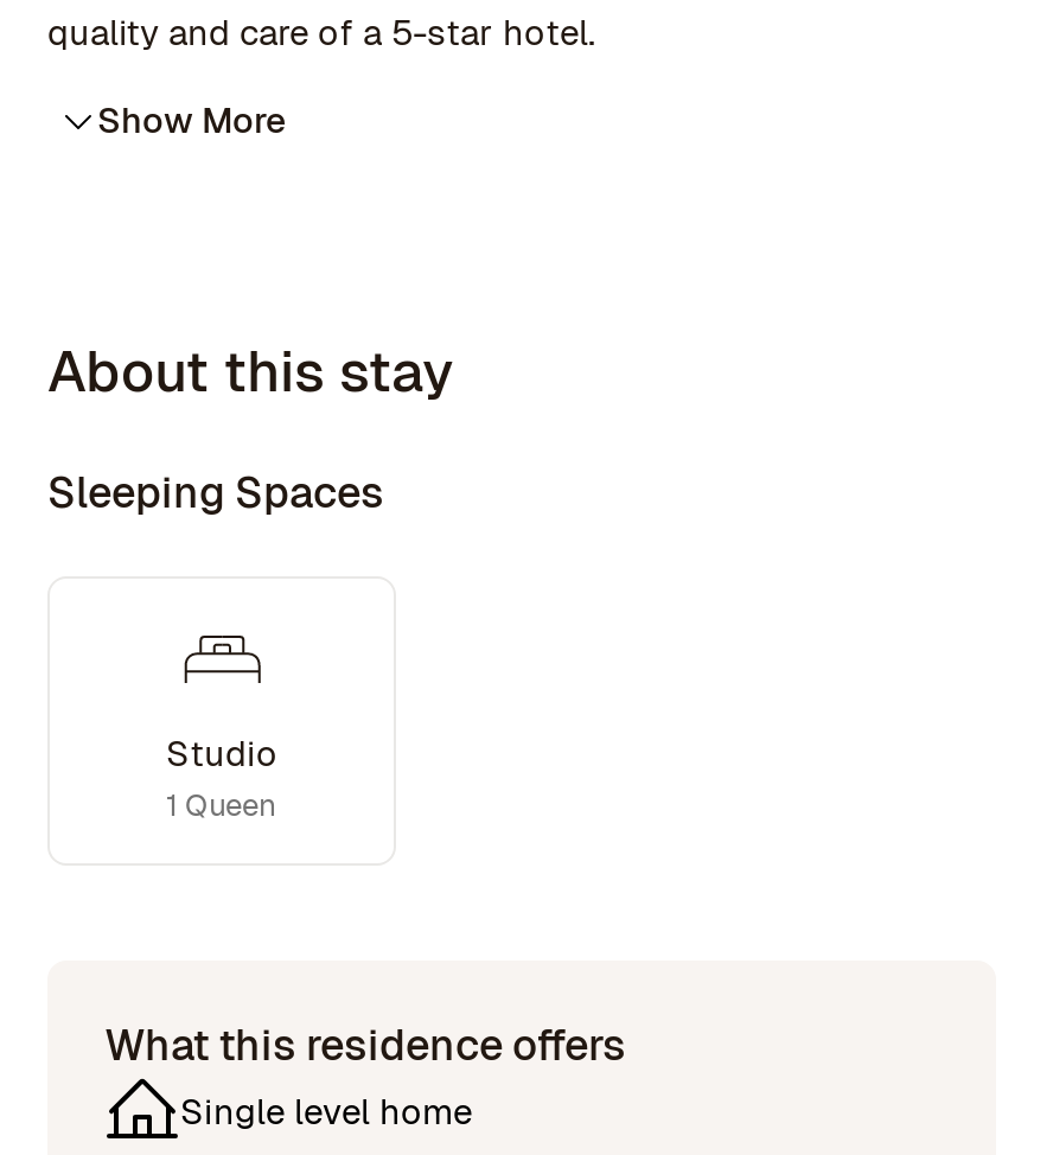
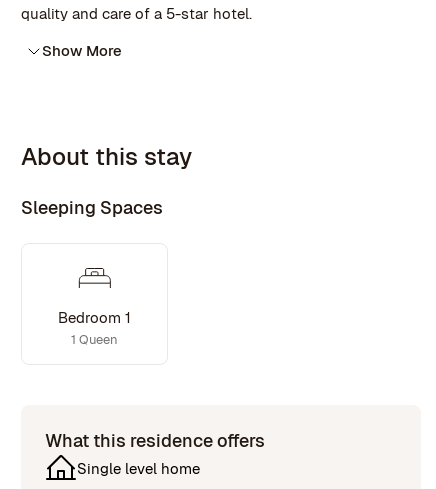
[166,730,277,776] Studio -> [58,308,131,327] Bedroom 1

